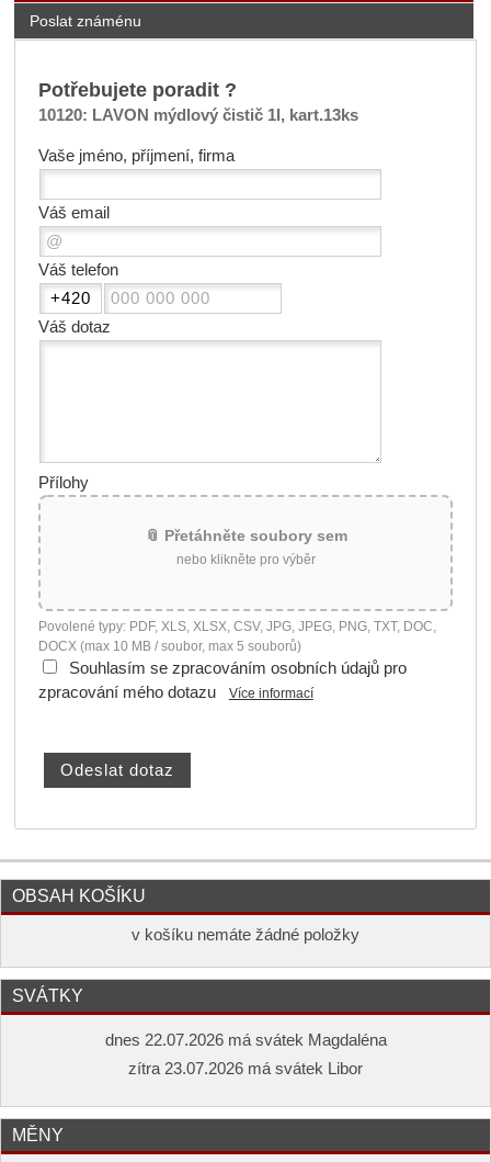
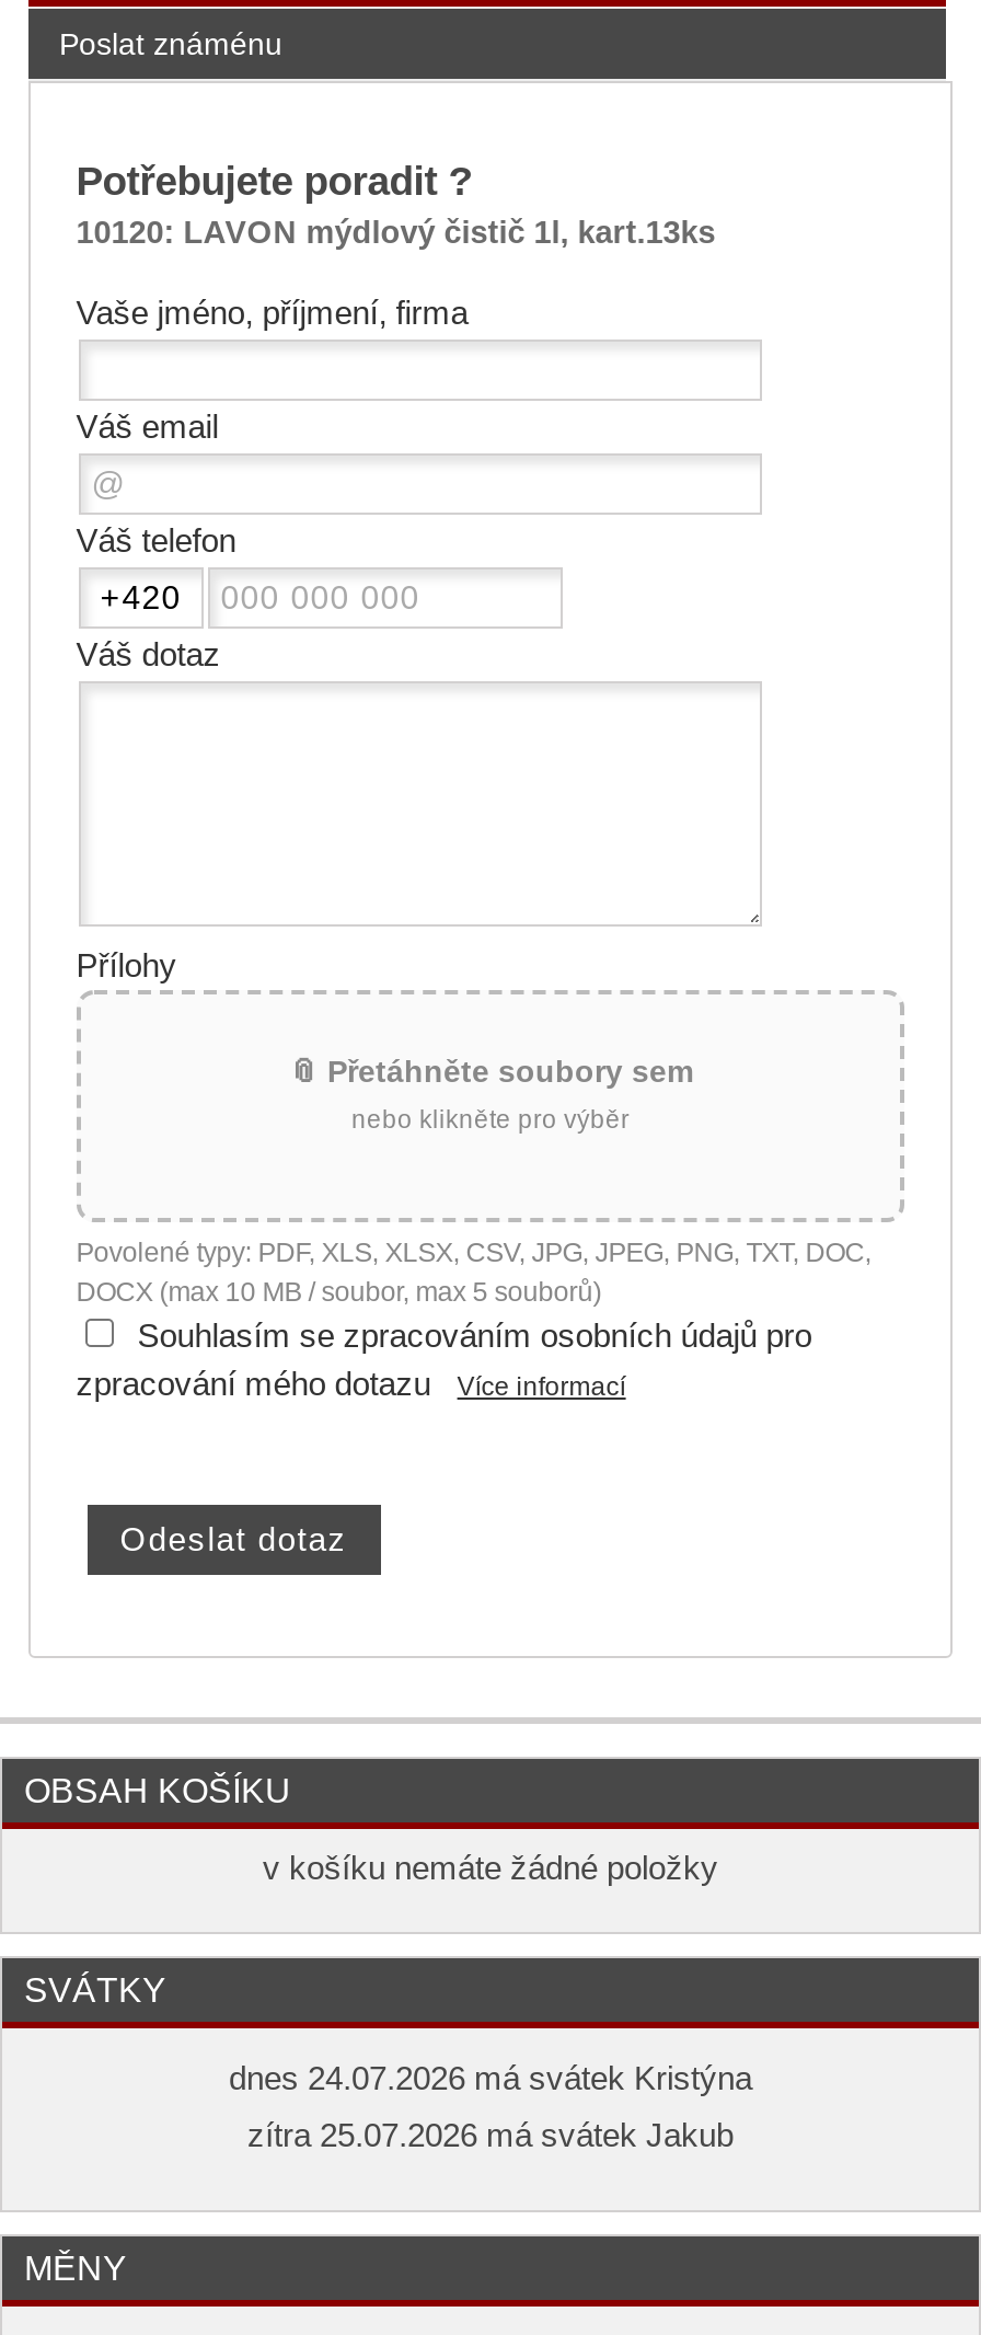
[105,1031,386,1049] dnes 22.07.2026 má svátek Magdaléna -> [229,2061,752,2096] dnes 24.07.2026 má svátek Kristýna
[128,1060,363,1077] zítra 23.07.2026 má svátek Libor -> [247,2118,734,2153] zítra 25.07.2026 má svátek Jakub

